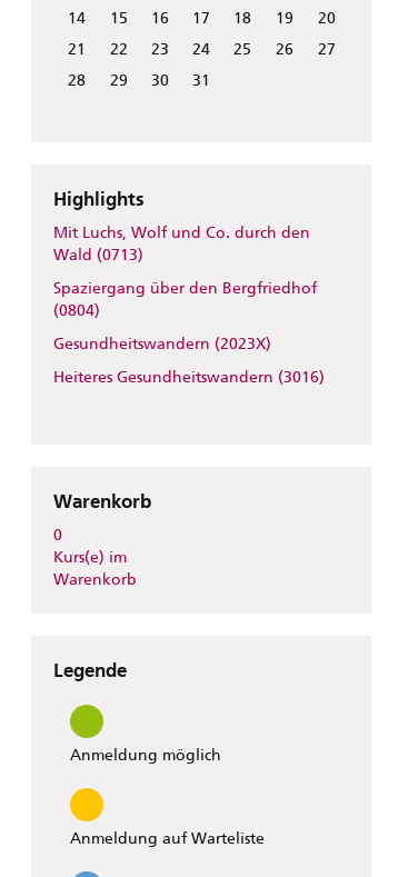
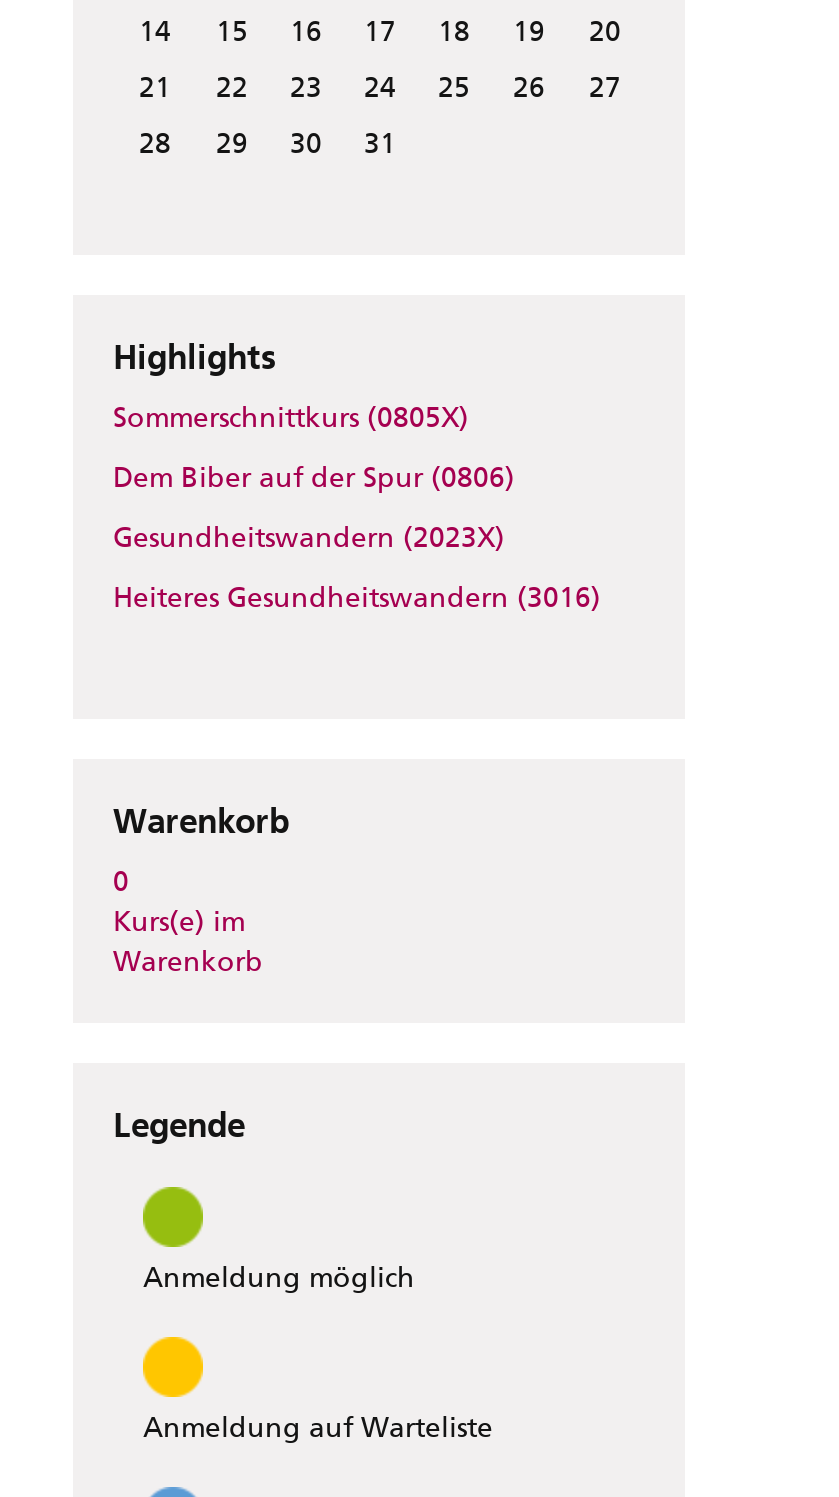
[53,224,310,265] Mit Luchs, Wolf und Co. durch den | Wald (0713) -> [113,402,469,436] Sommerschnittkurs (0805X)
[53,279,317,321] Spaziergang über den Bergfriedhof | (0804) -> [113,462,515,496] Dem Biber auf der Spur (0806)

